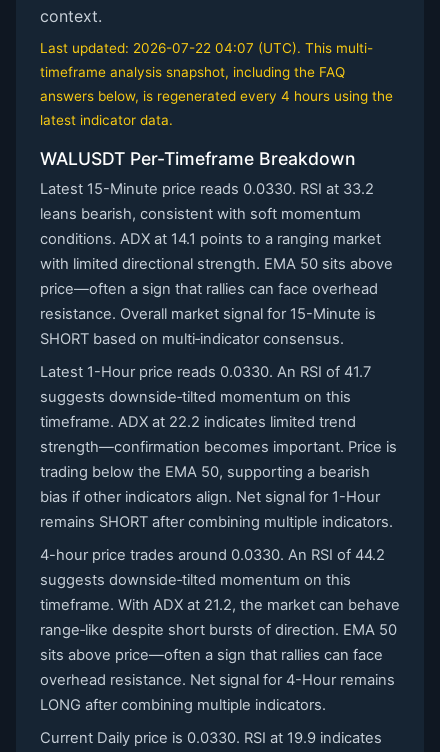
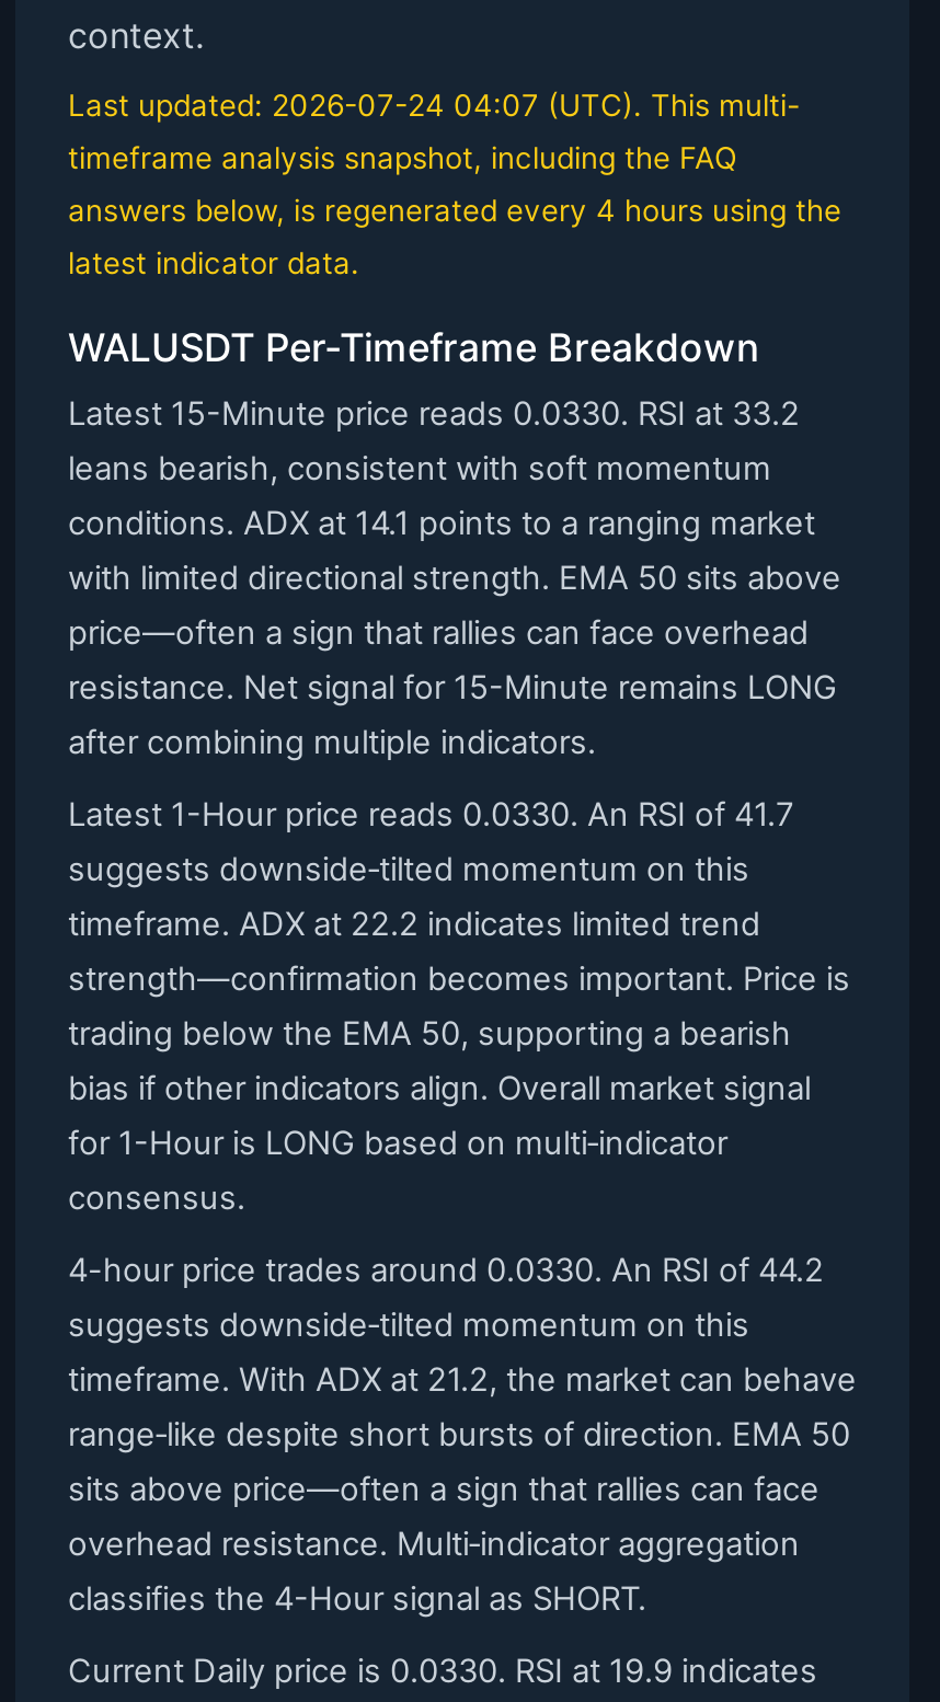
[40,40,373,56] Last updated: 2026-07-22 04:07 (UTC). This multi- -> [68,88,800,123] Last updated: 2026-07-24 04:07 (UTC). This multi-
[40,305,376,348] resistance. Overall market signal for 15-Minute is | SHORT based on multi‑indicator consensus. -> [68,668,837,762] resistance. Net signal for 15-Minute remains LONG | after combining multiple indicators.
[40,488,393,531] bias if other indicators align. Net signal for 1-Hour | remains SHORT after combining multiple indicators. -> [68,1069,811,1218] bias if other indicators align. Overall market signal | for 1-Hour is LONG based on multi‑indicator | consensus.
[40,671,395,714] overhead resistance. Net signal for 4-Hour remains | LONG after combining multiple indicators. -> [68,1525,800,1619] overhead resistance. Multi‑indicator aggregation | classifies the 4-Hour signal as SHORT.

